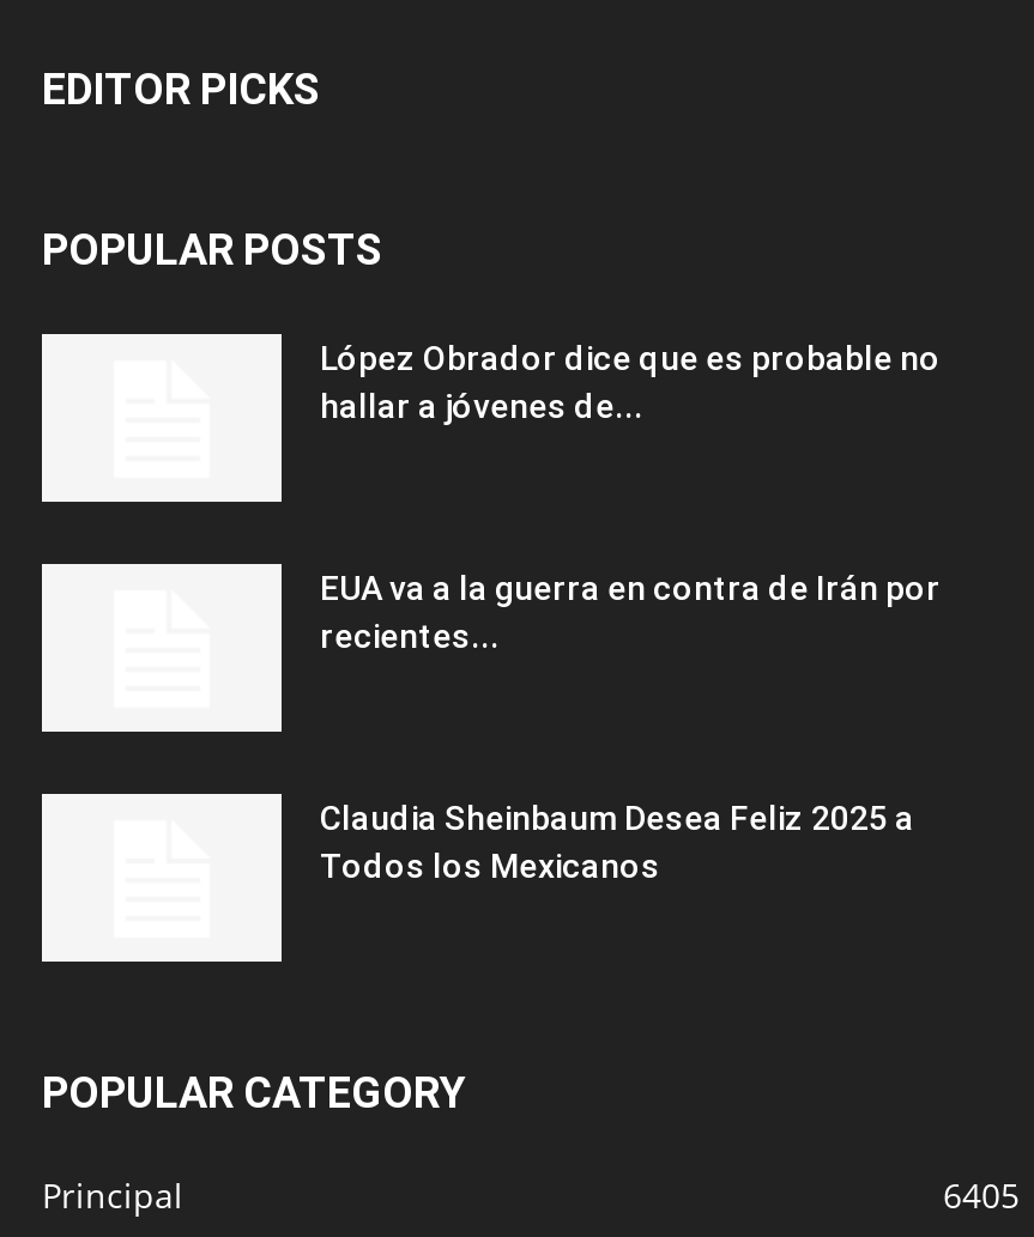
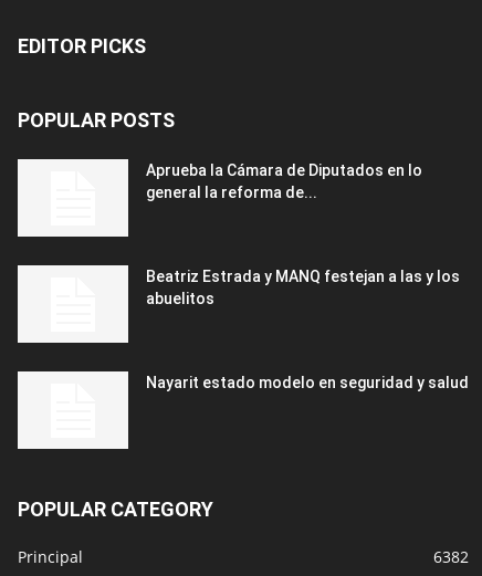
[320,339,941,425] López Obrador dice que es probable no | hallar a jóvenes de... -> [146,161,422,201] Aprueba la Cámara de Diputados en lo | general la reforma de...
[320,569,941,655] EUA va a la guerra en contra de Irán por | recientes... -> [146,268,460,307] Beatriz Estrada y MANQ festejan a las y los | abuelitos
[320,799,914,885] Claudia Sheinbaum Desea Feliz 2025 a | Todos los Mexicanos -> [146,374,469,391] Nayarit estado modelo en seguridad y salud
[943,1172,1020,1218] 6405 -> [433,546,469,567] 6382

